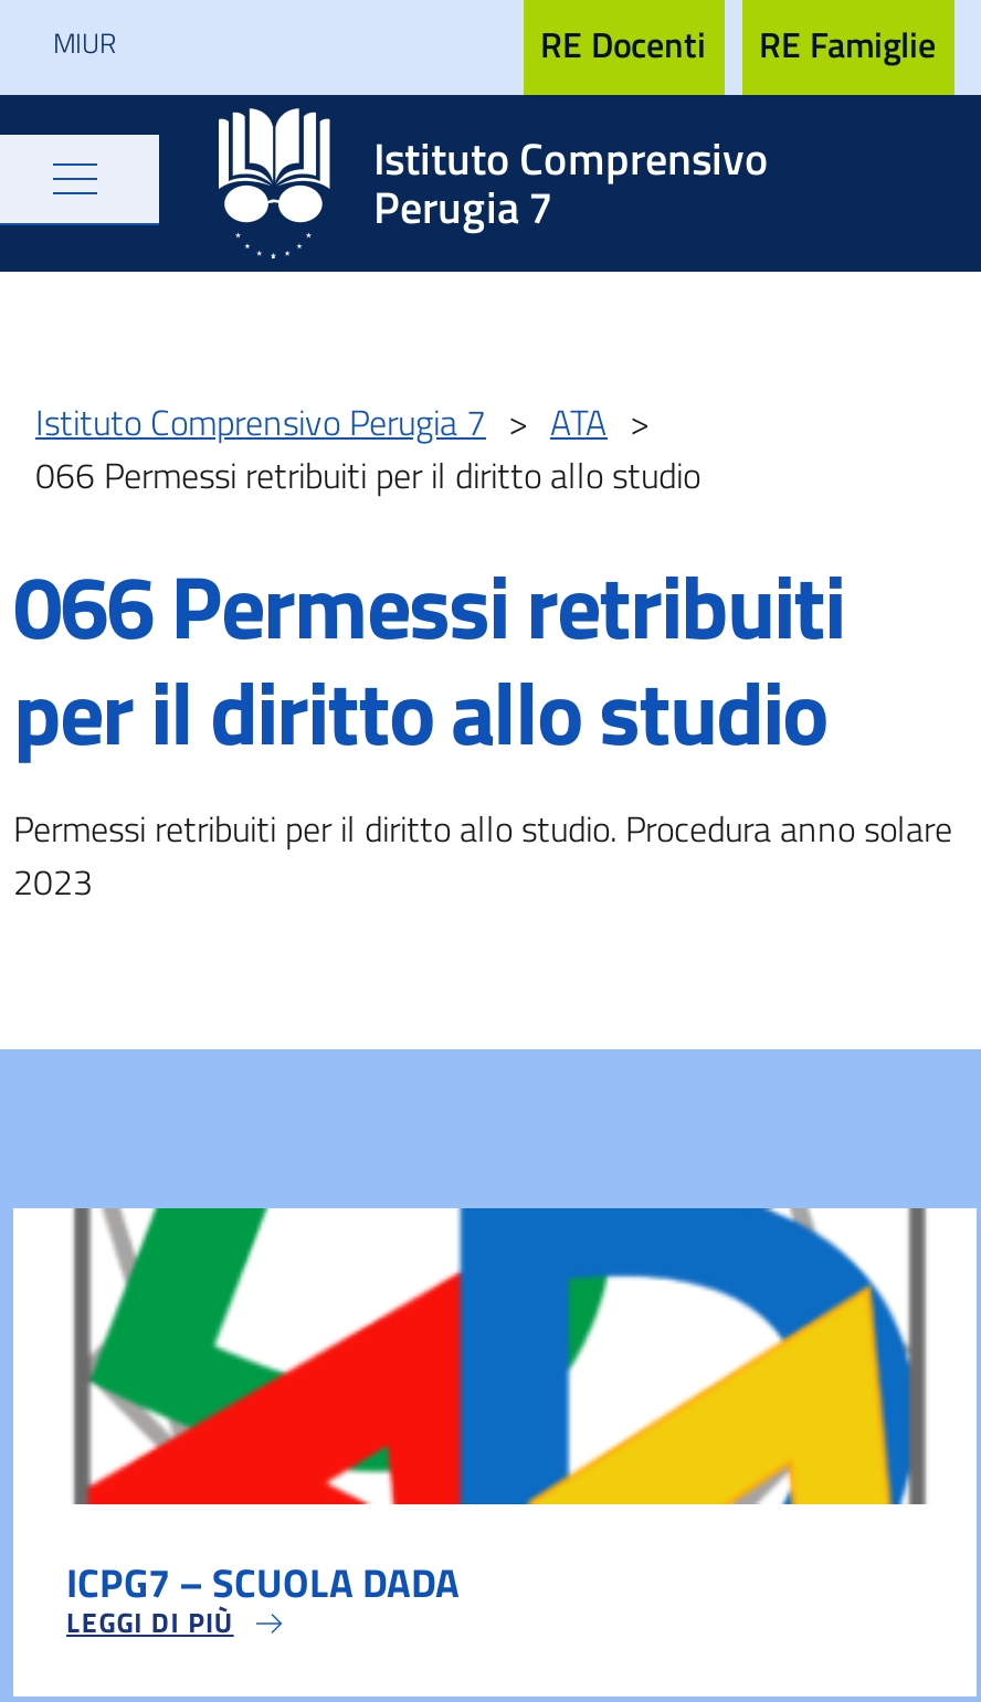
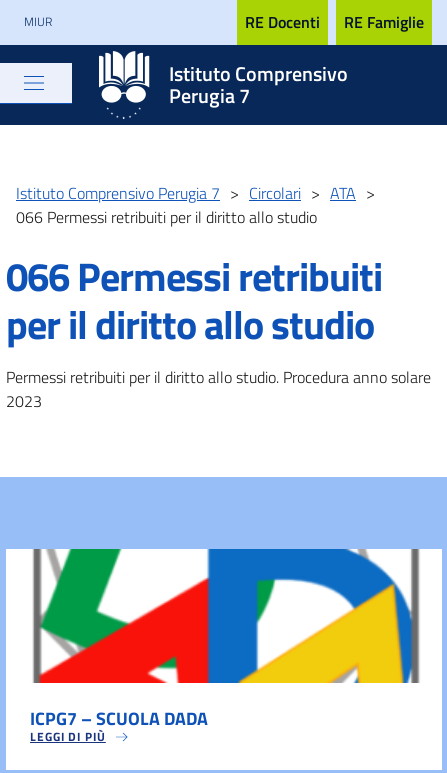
[35,395,650,448] Istituto Comprensivo Perugia 7 > ATA > -> [16,181,375,205] Istituto Comprensivo Perugia 7 > Circolari > ATA >

